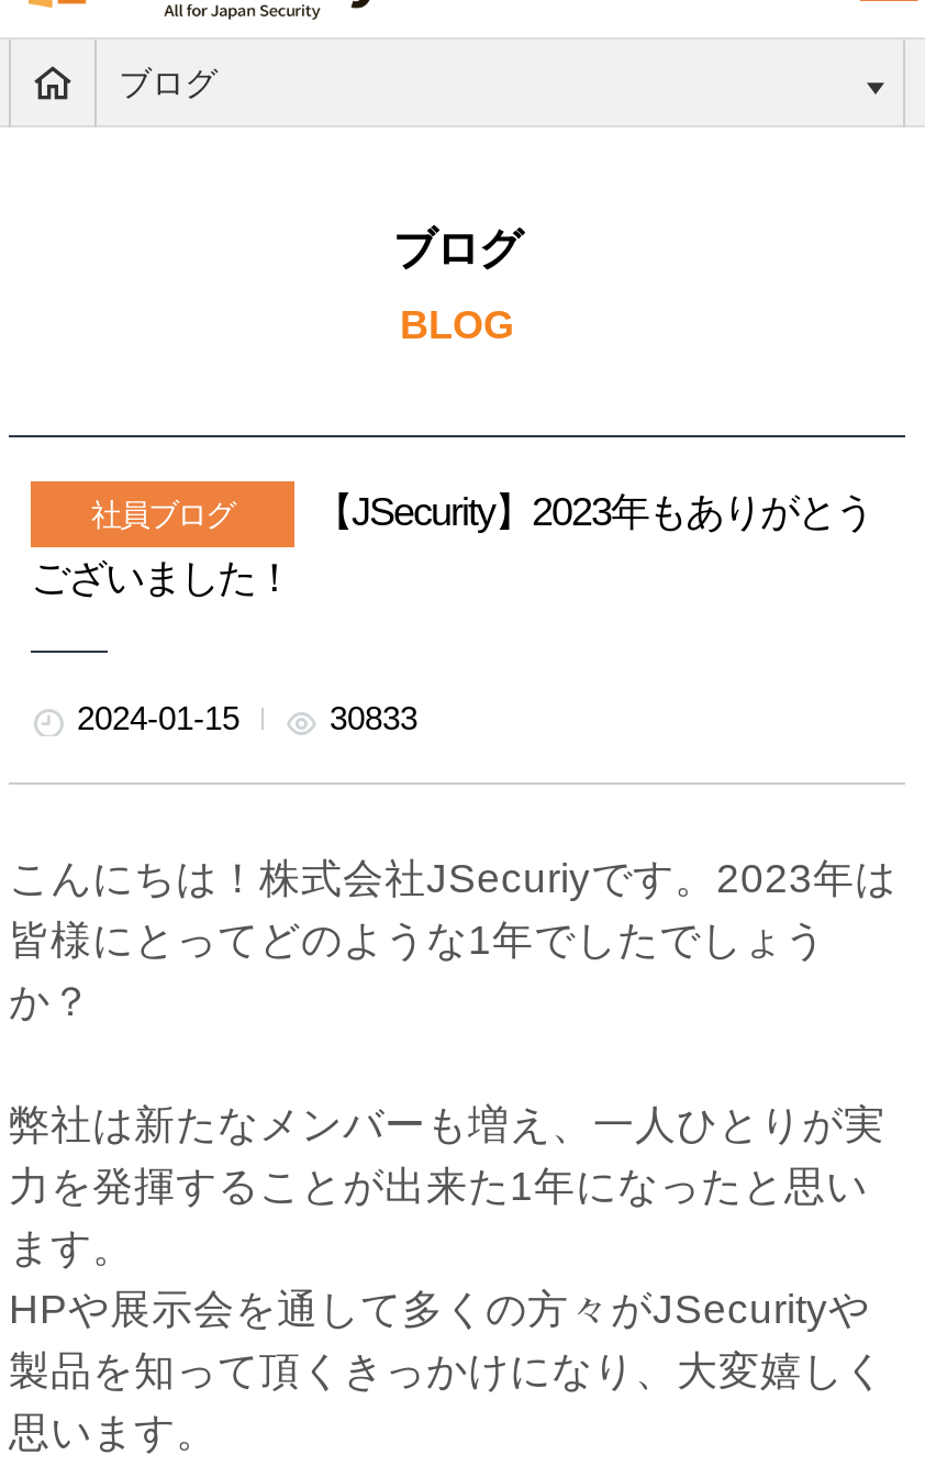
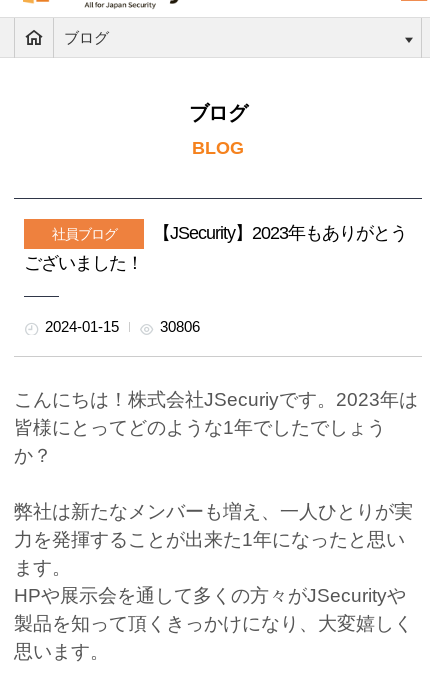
[330,699,417,737] 30833 -> [160,318,200,335] 30806

